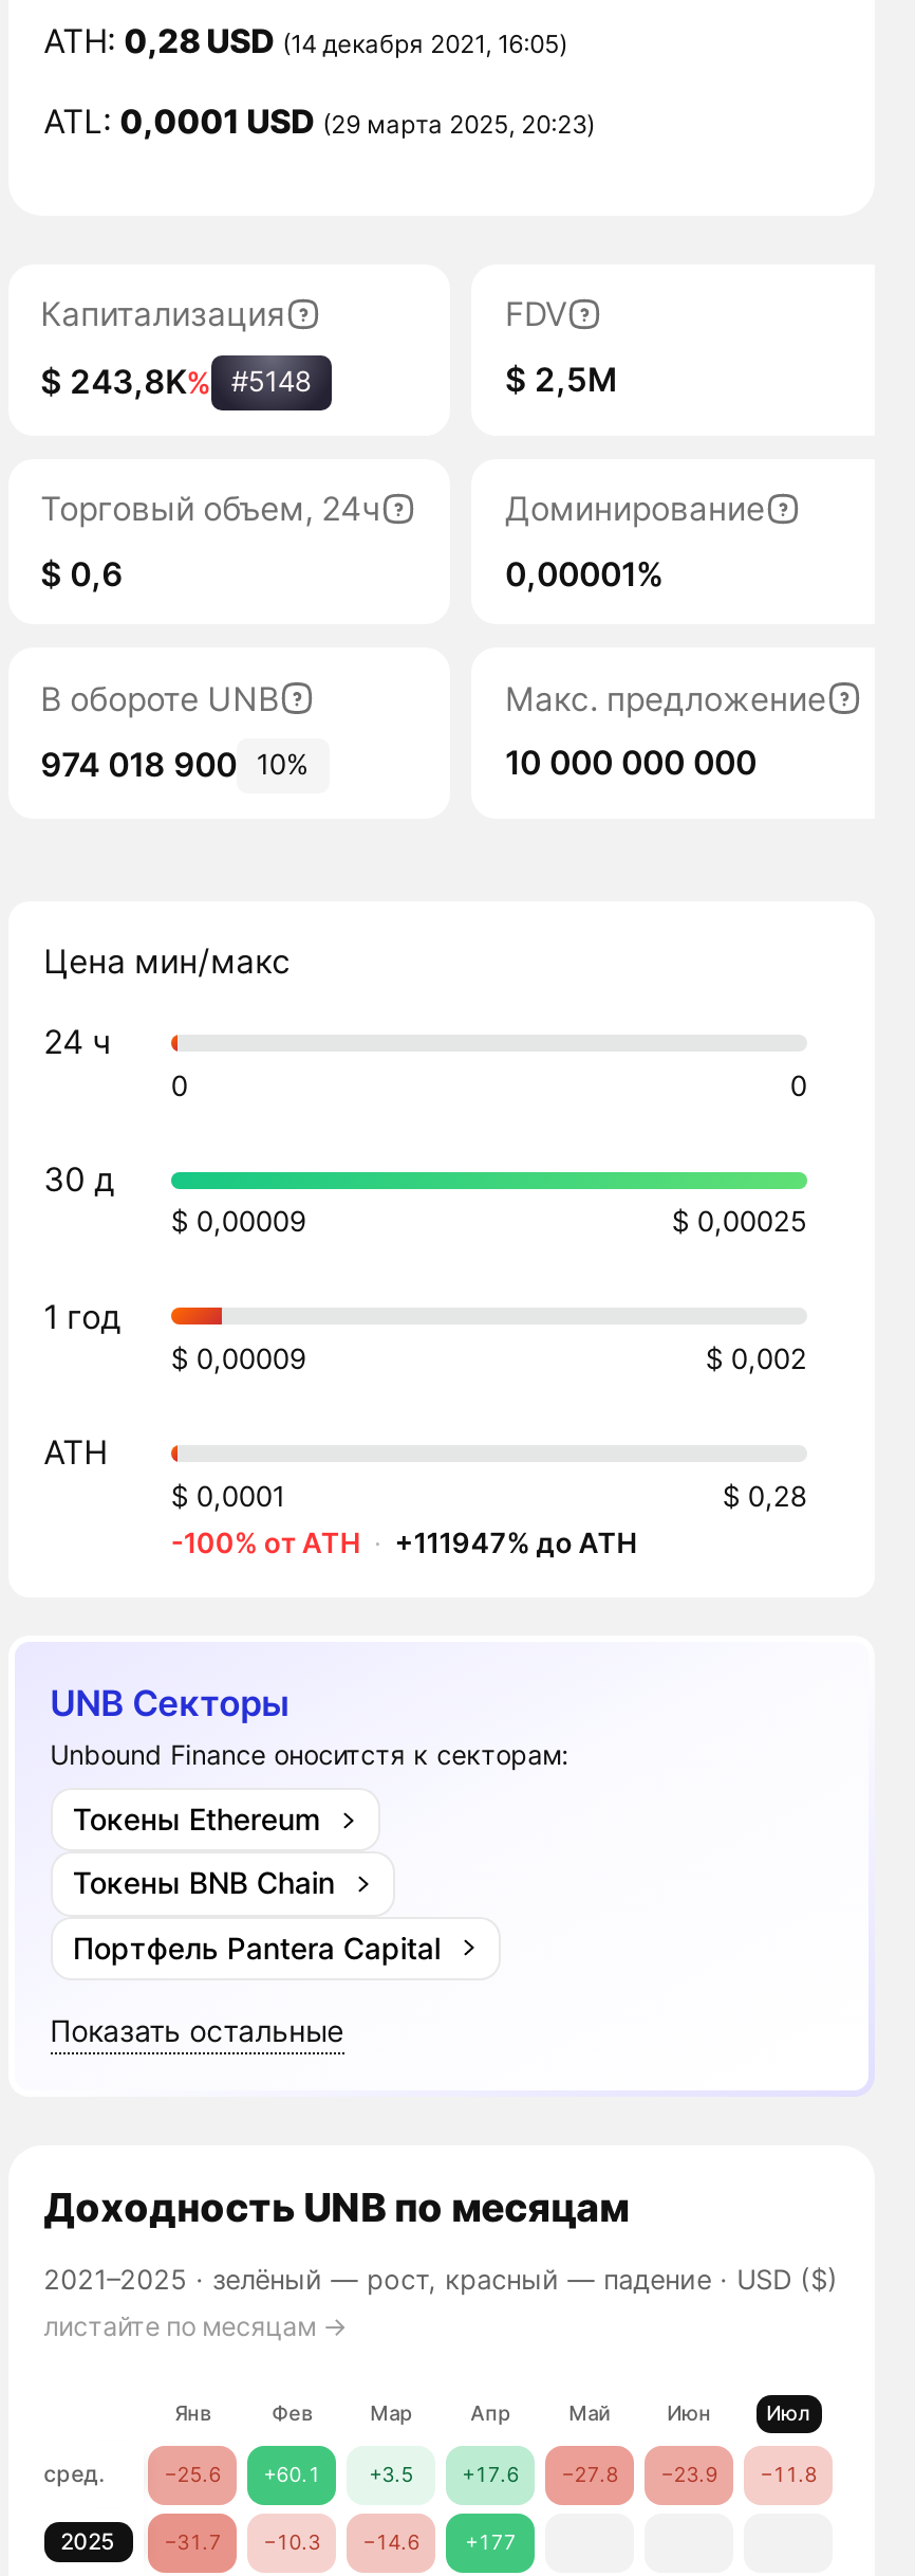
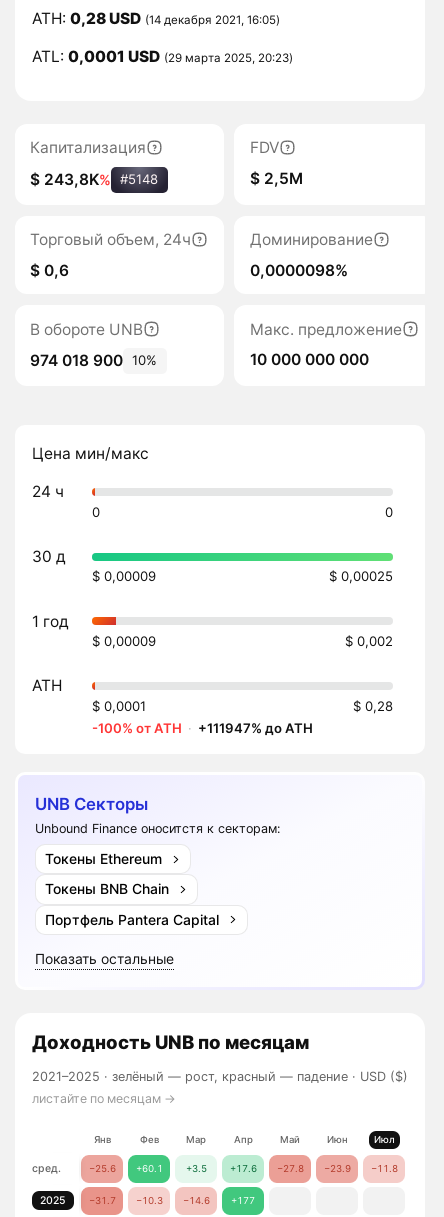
[505,554,664,594] 0,00001% -> [250,261,348,280] 0,0000098%

